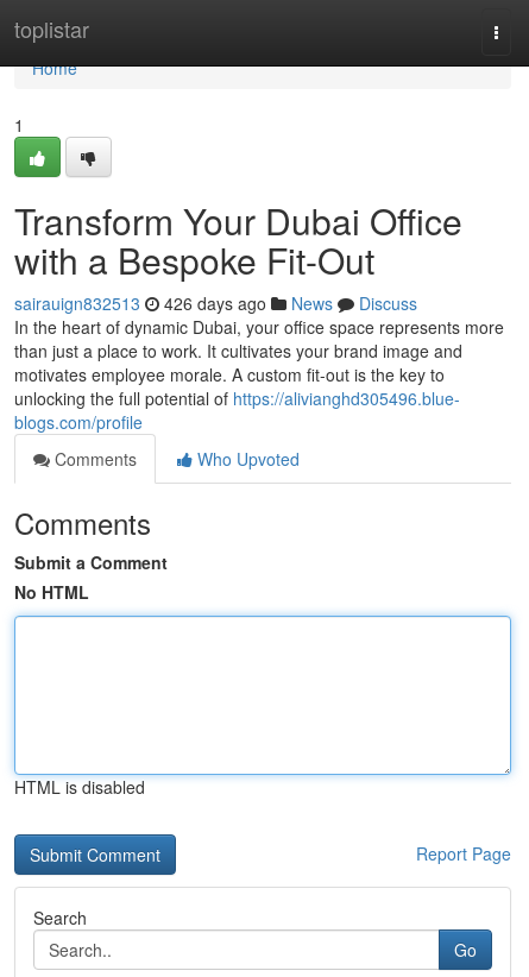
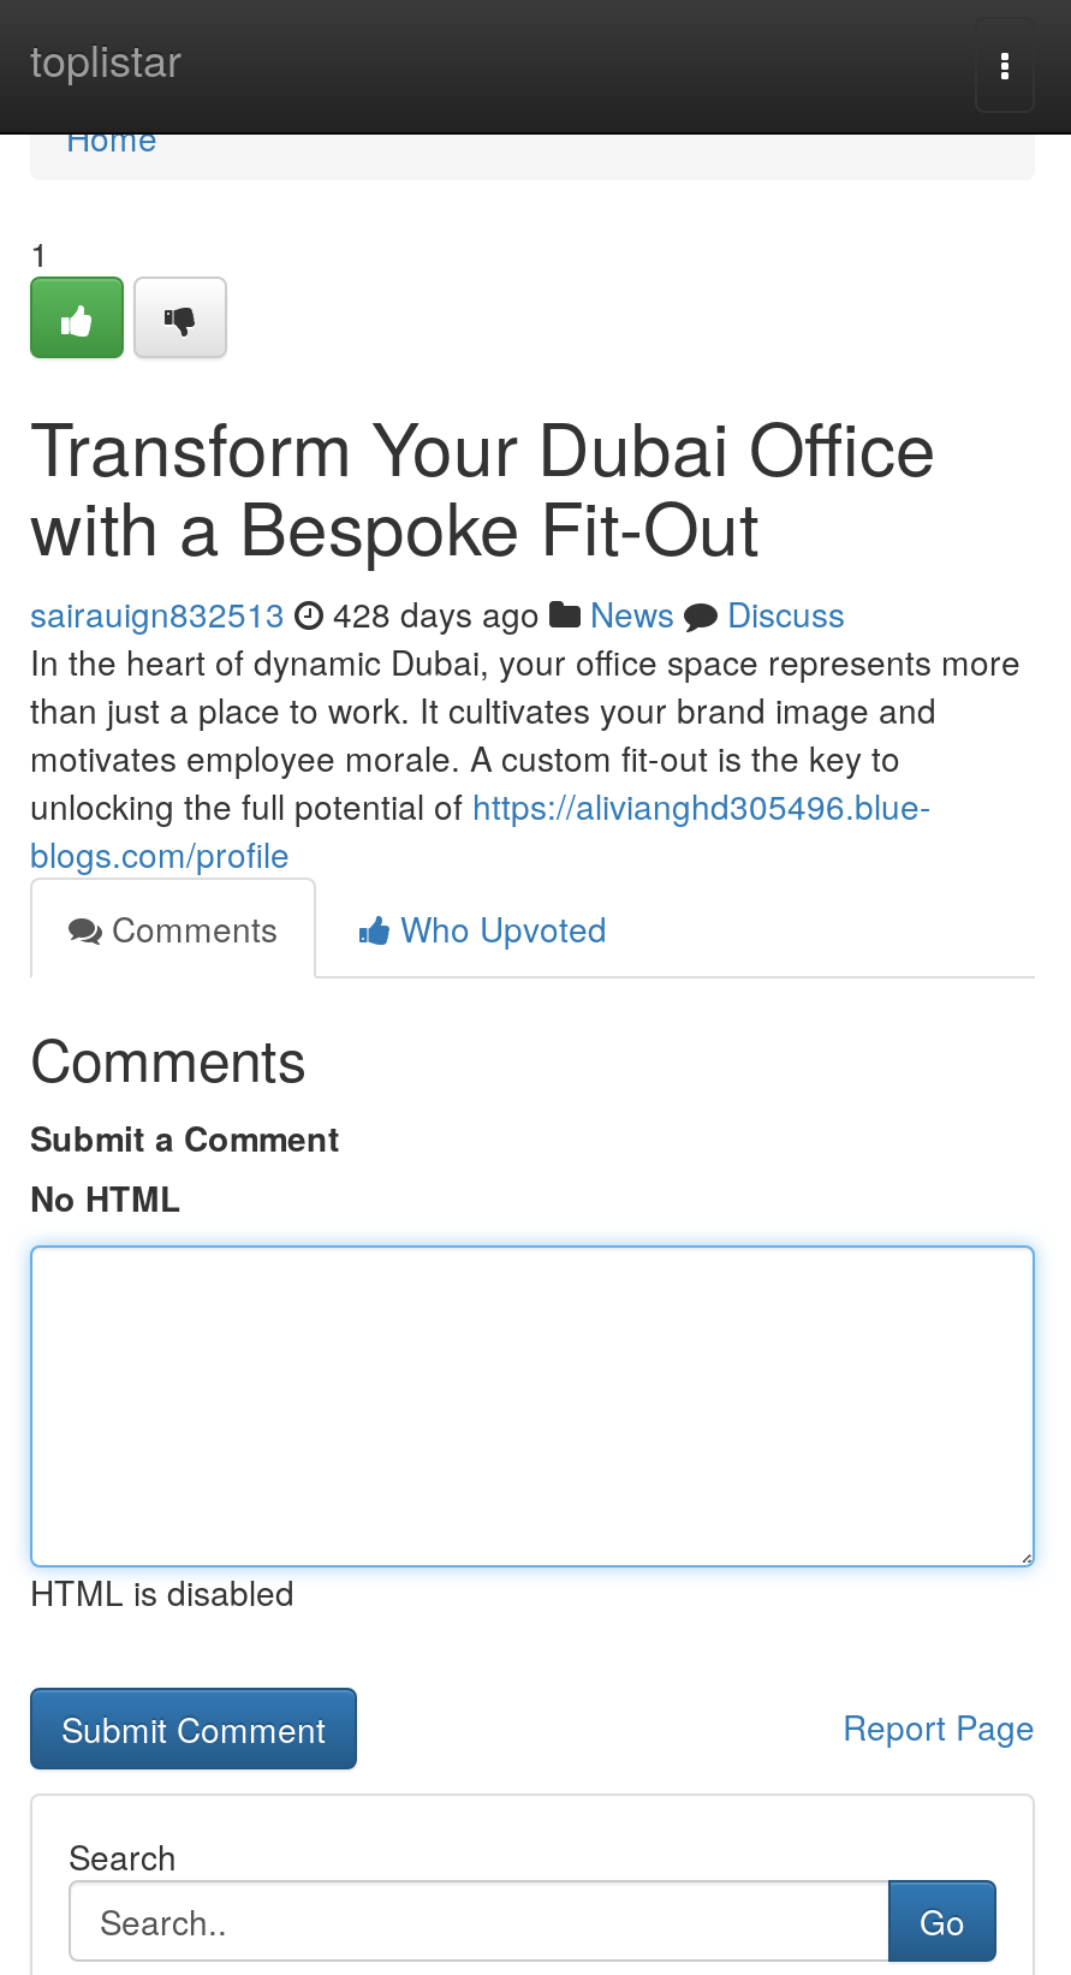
[14,291,417,315] sairauign832513 426 days ago News Discuss -> [30,589,845,637] sairauign832513 428 days ago News Discuss

